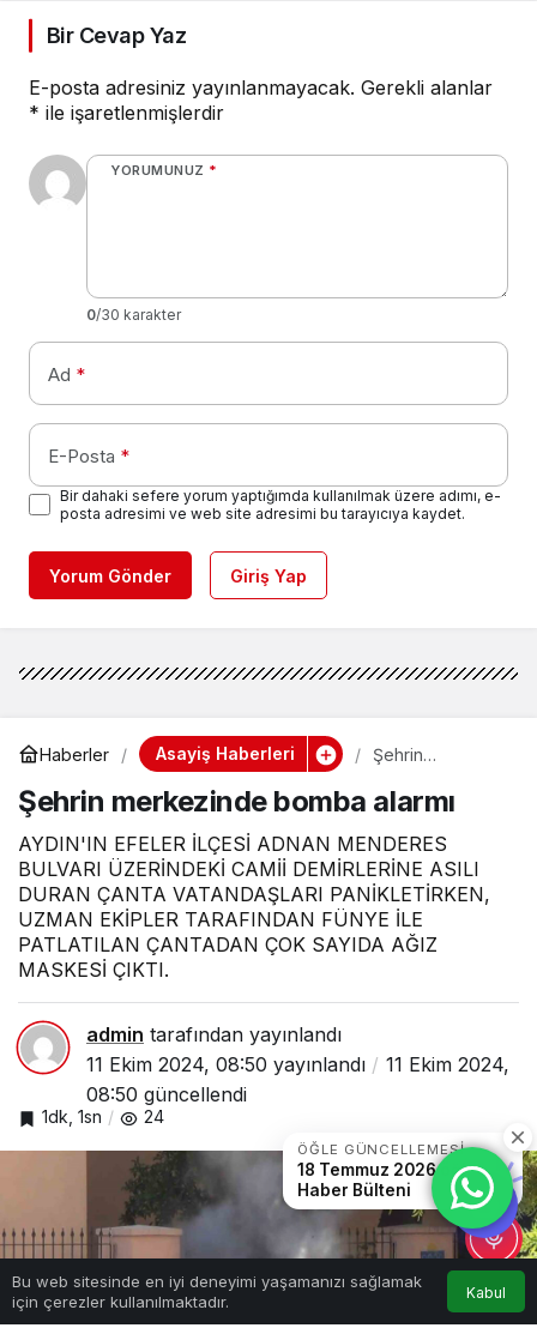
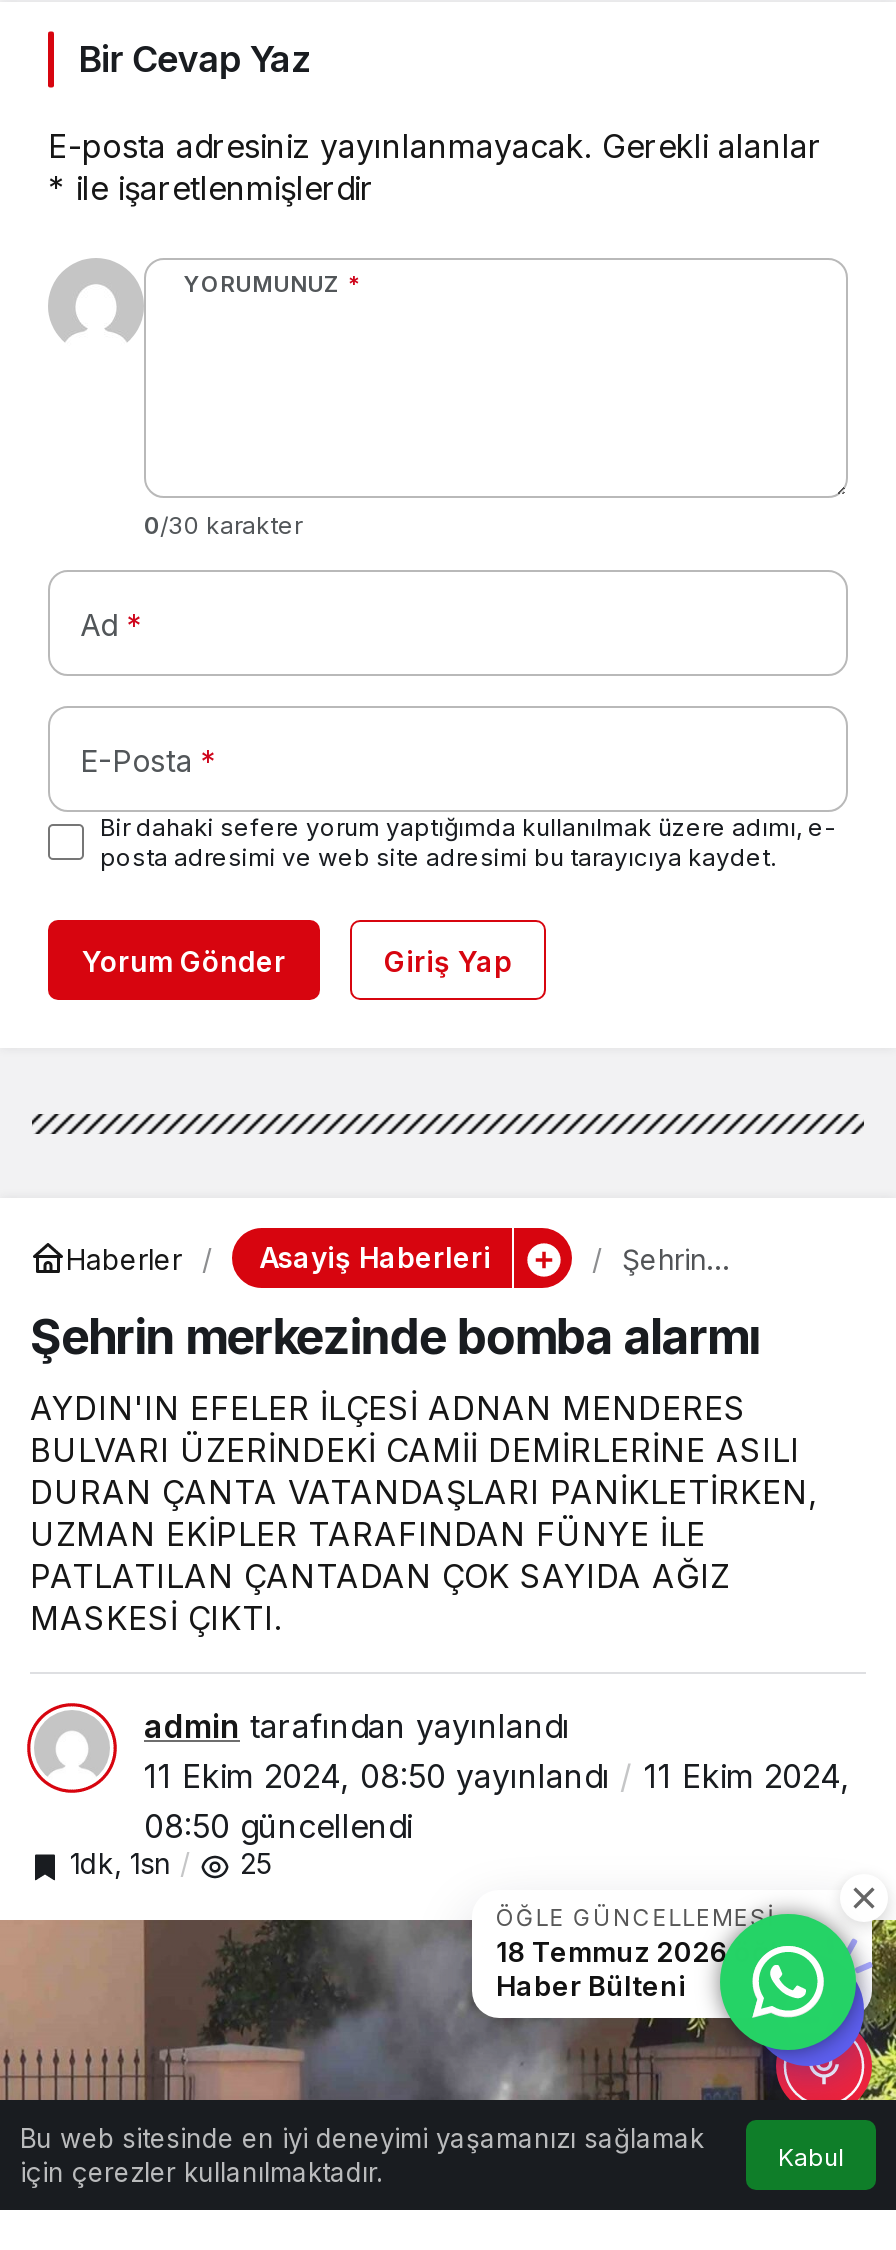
[144,1107,164,1127] 24 -> [240,1847,272,1881] 25

